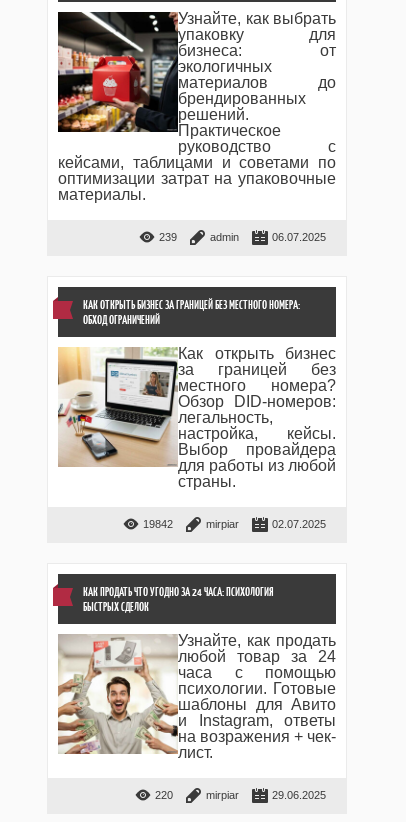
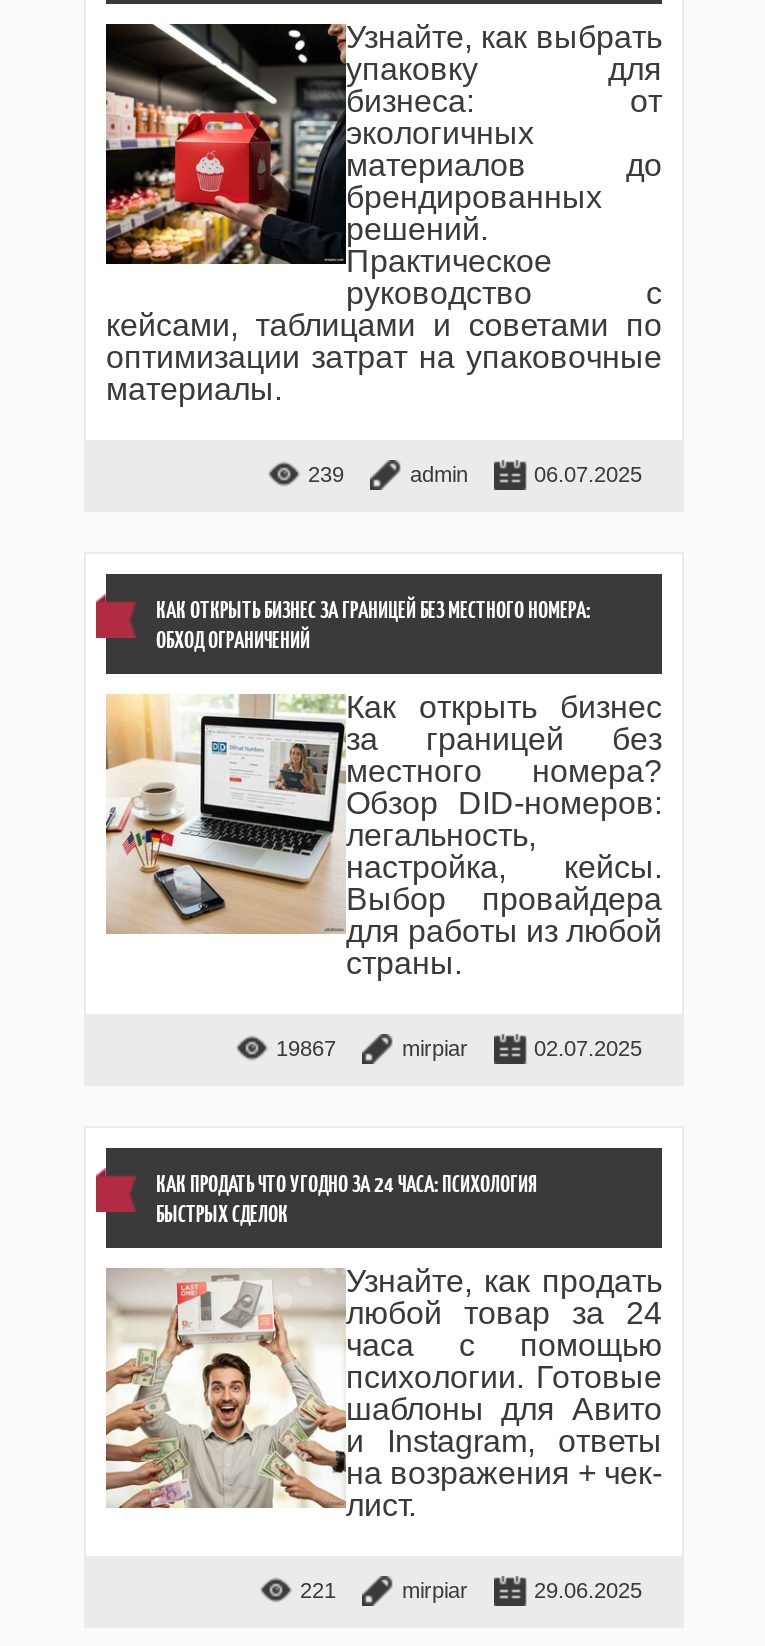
[143,518,173,530] 19842 -> [276,1036,336,1060] 19867
[155,789,173,801] 220 -> [300,1578,336,1602] 221

